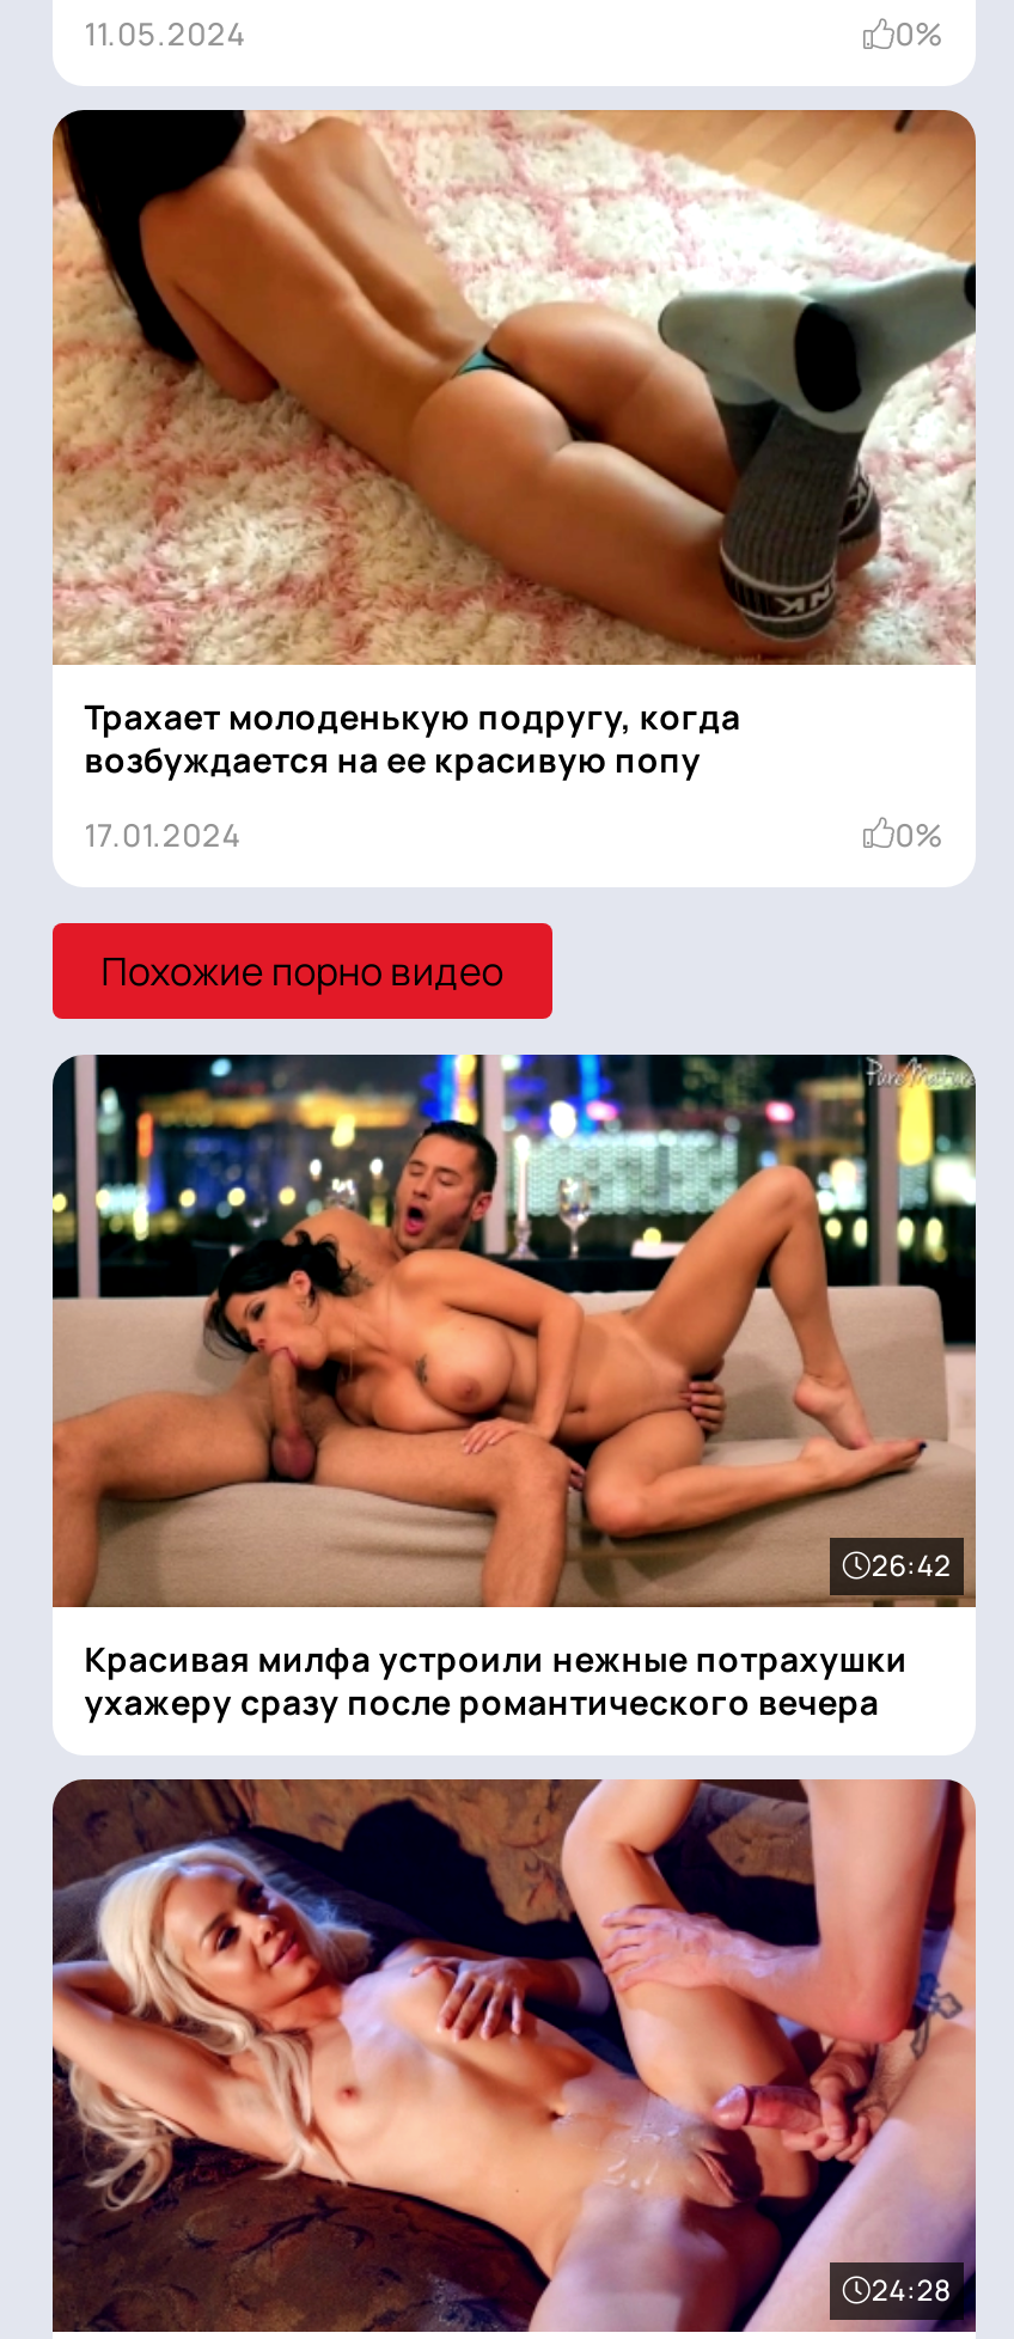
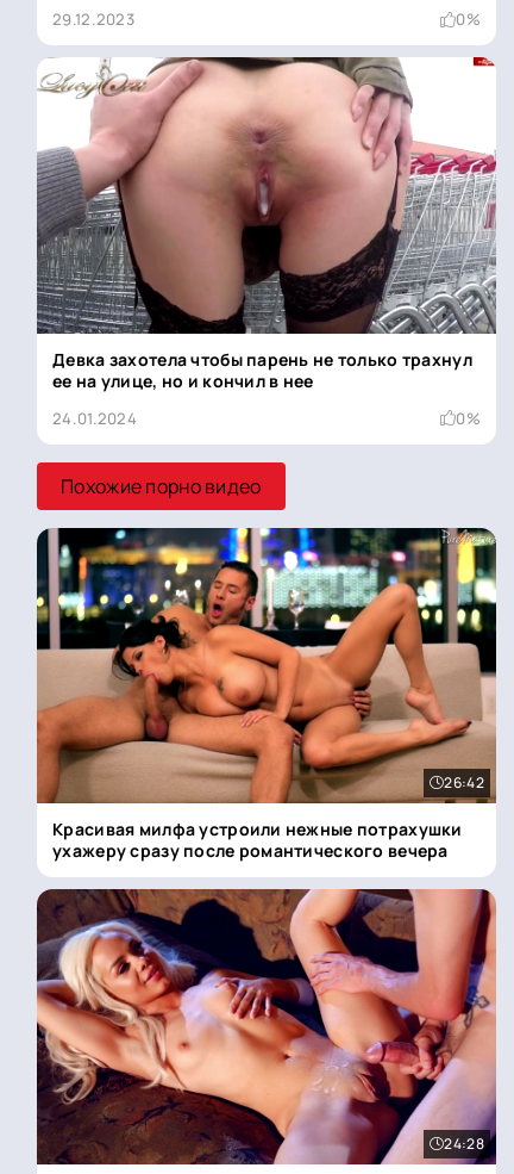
[84,13,246,56] 11.05.2024 -> [53,9,134,30] 29.12.2023
[50,108,978,781] [image] | Трахает молоденькую подругу, когда | возбуждается на ее красивую попу -> [36,56,497,392] [image] | Девка захотела чтобы парень не только трахнул | ее на улице, но и кончил в нее
[84,812,242,855] 17.01.2024 -> [53,407,137,429] 24.01.2024

